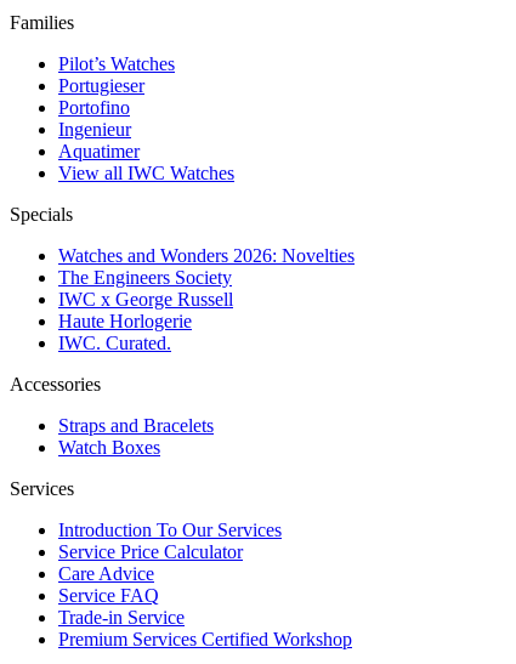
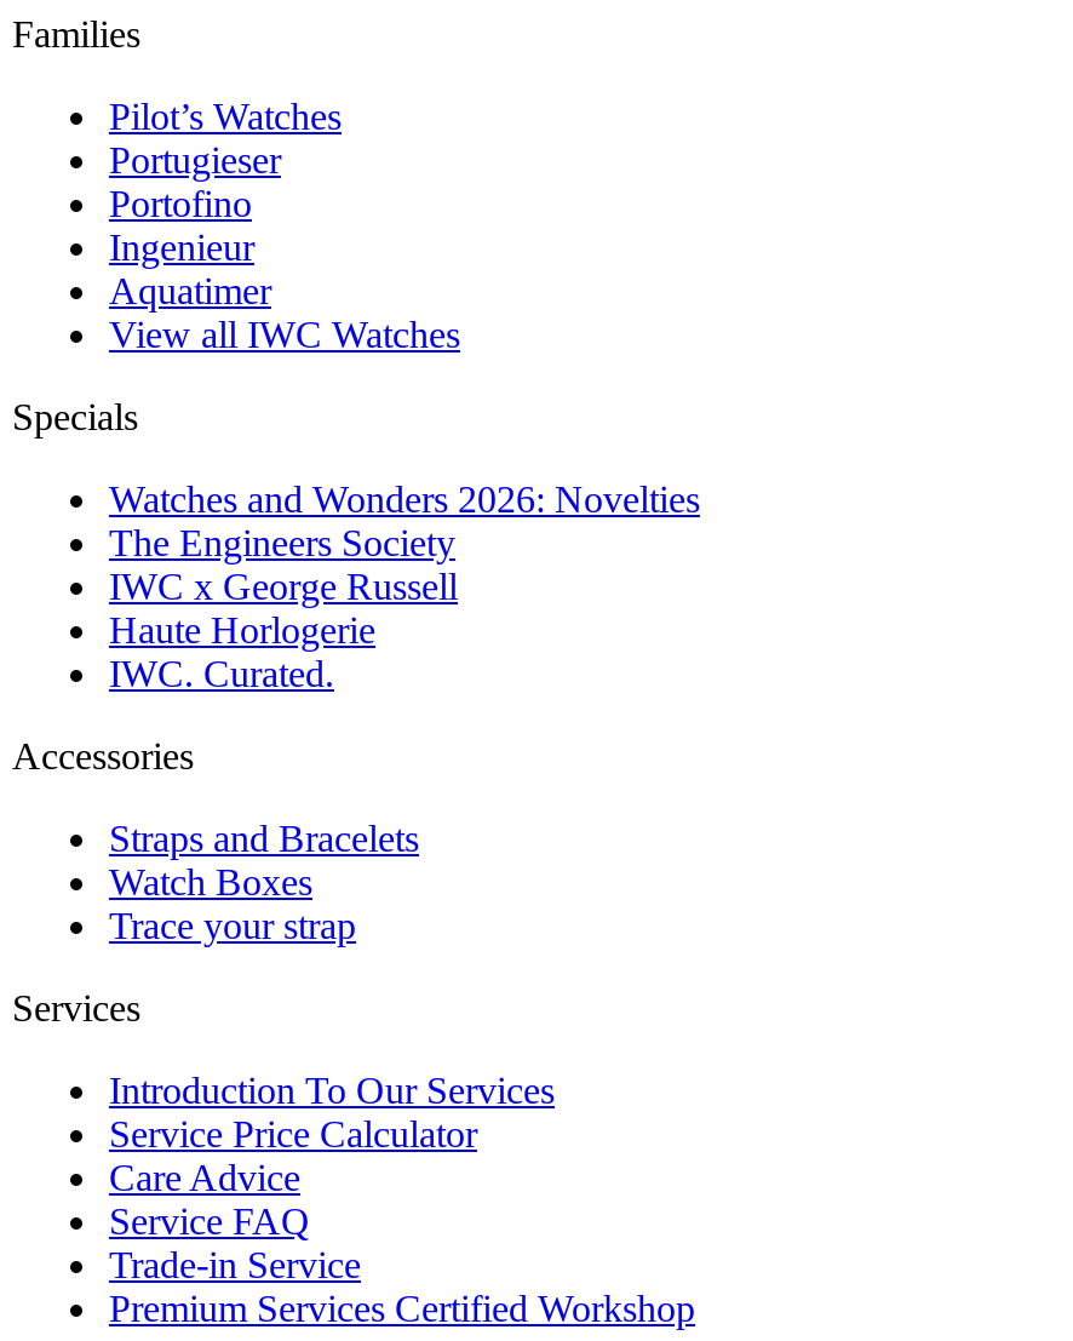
none -> [109,906,356,947] Trace your strap

